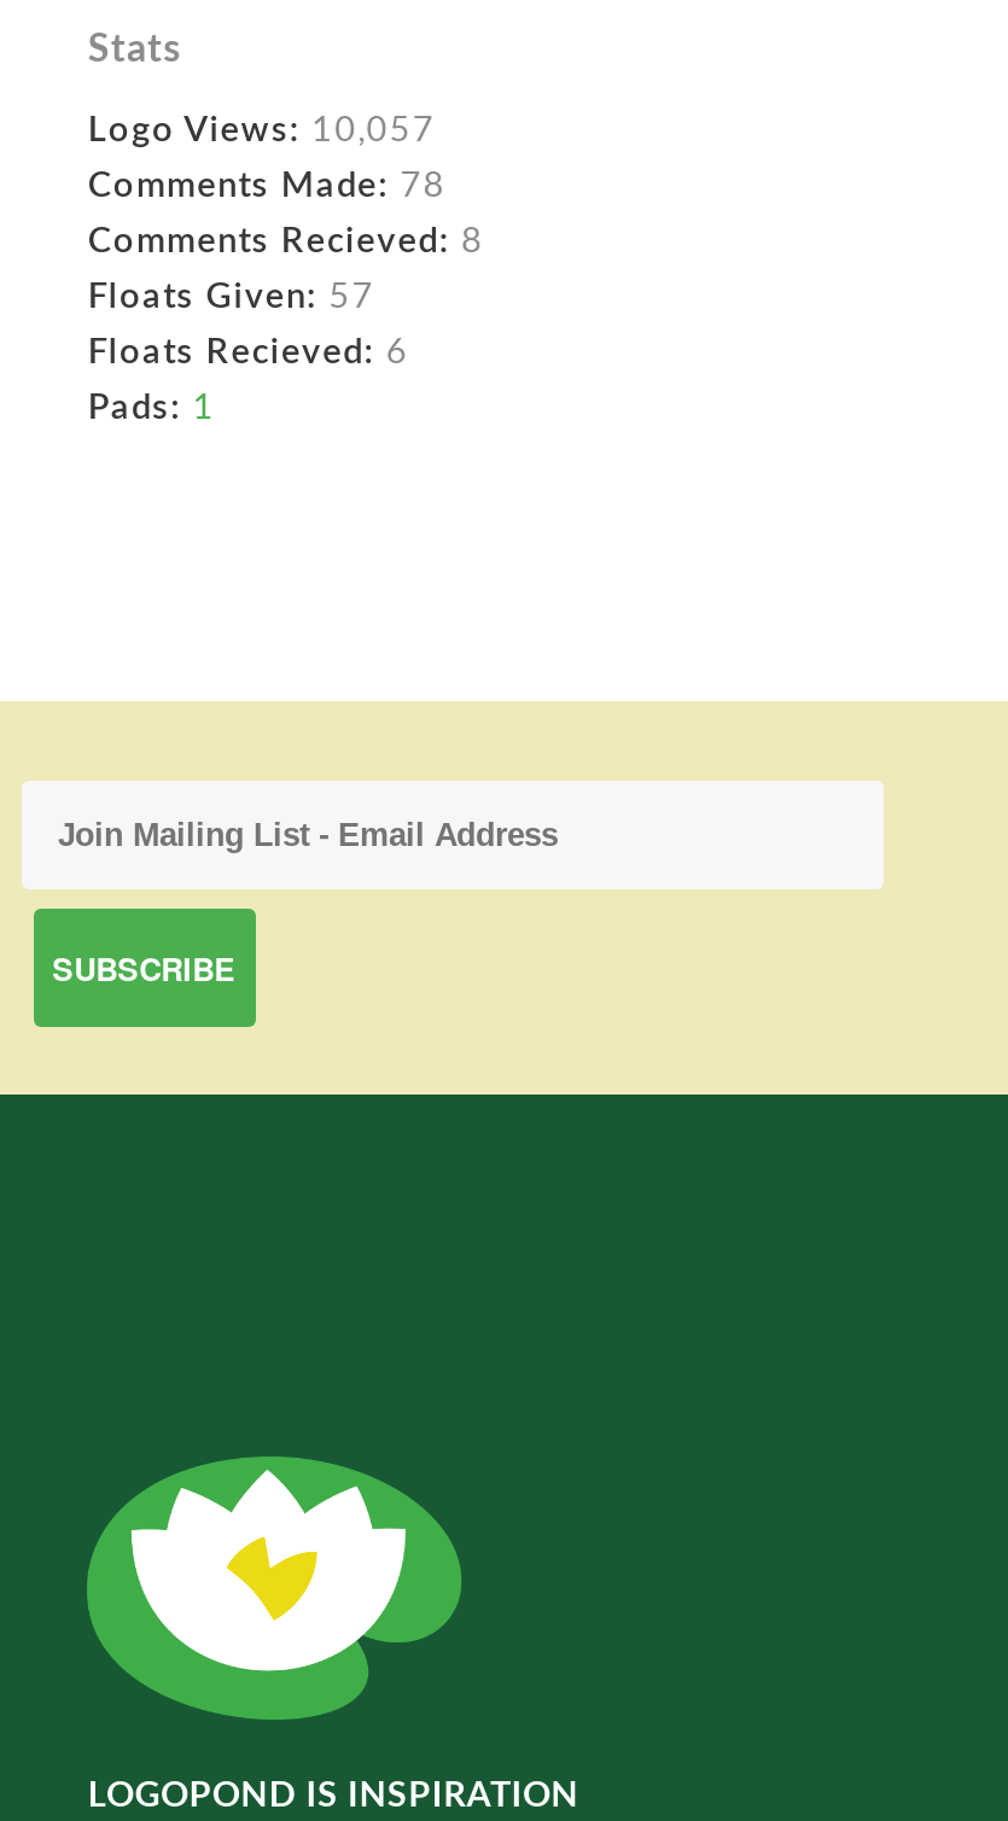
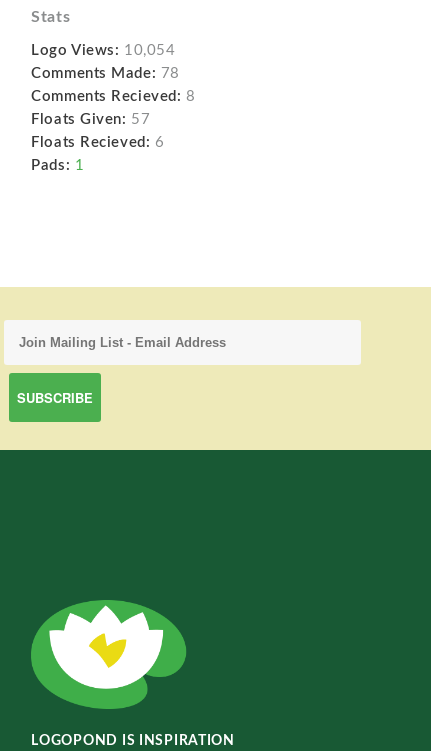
[88,113,436,149] Logo Views: 10,057 -> [31,43,175,58] Logo Views: 10,054

